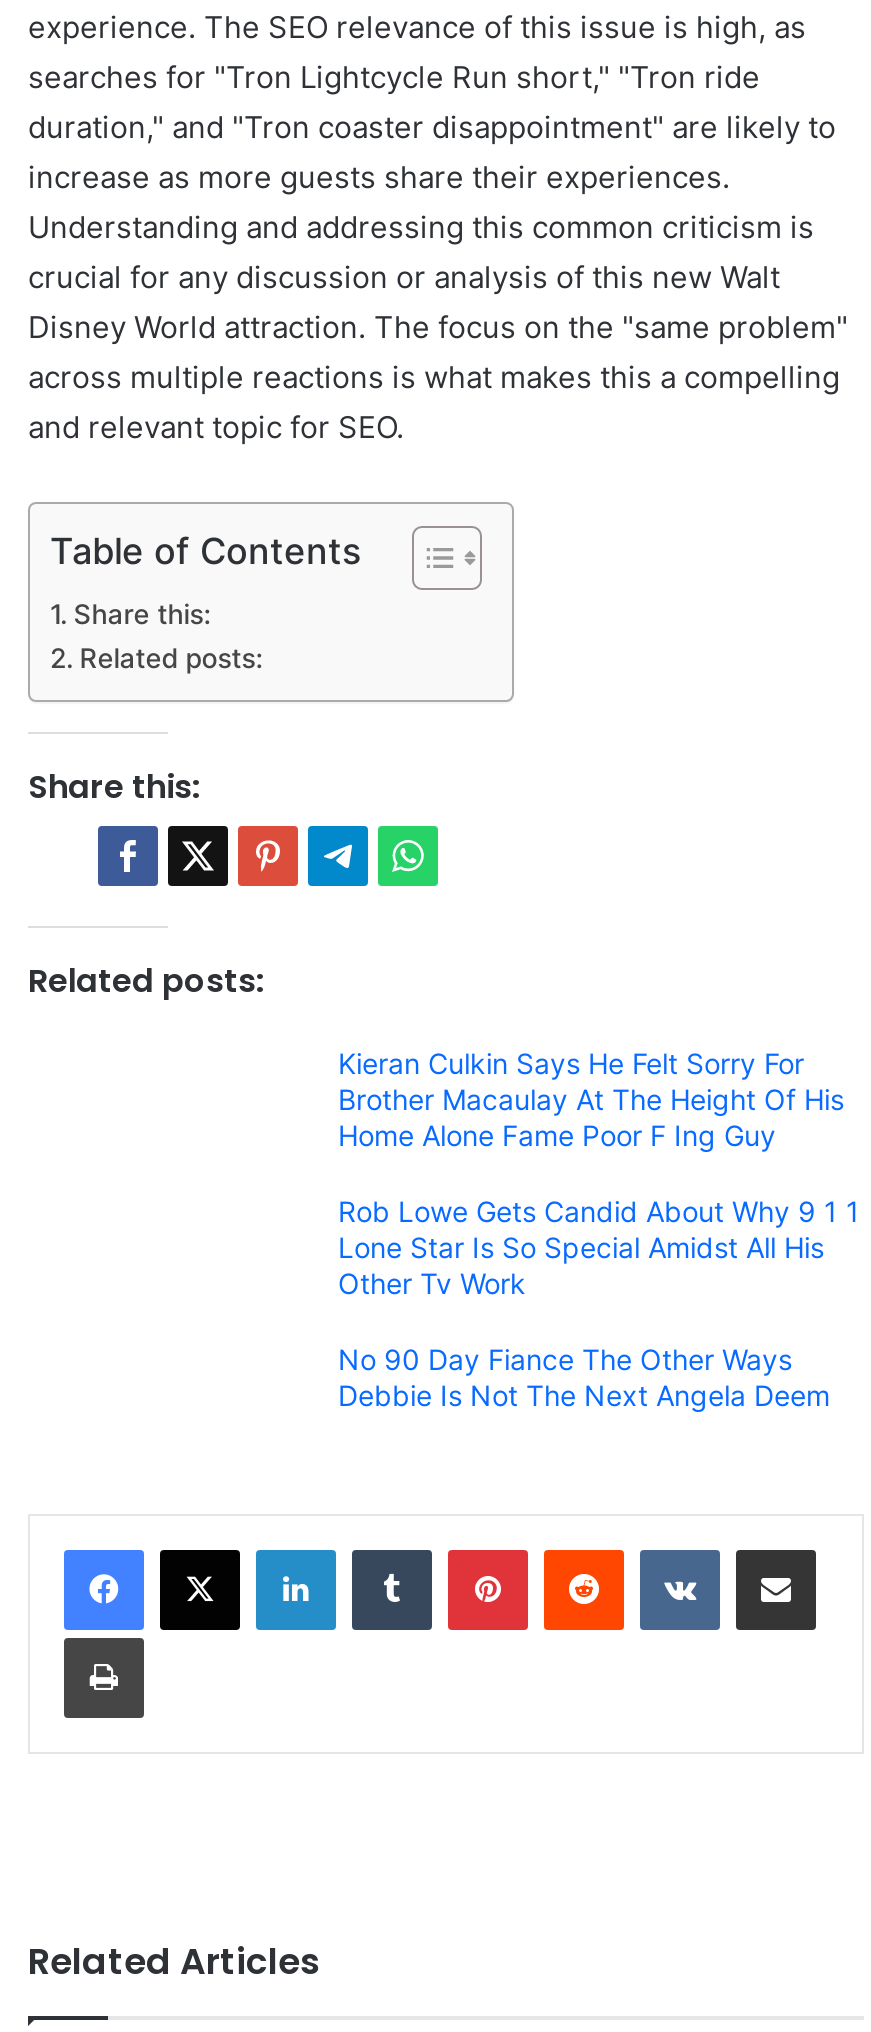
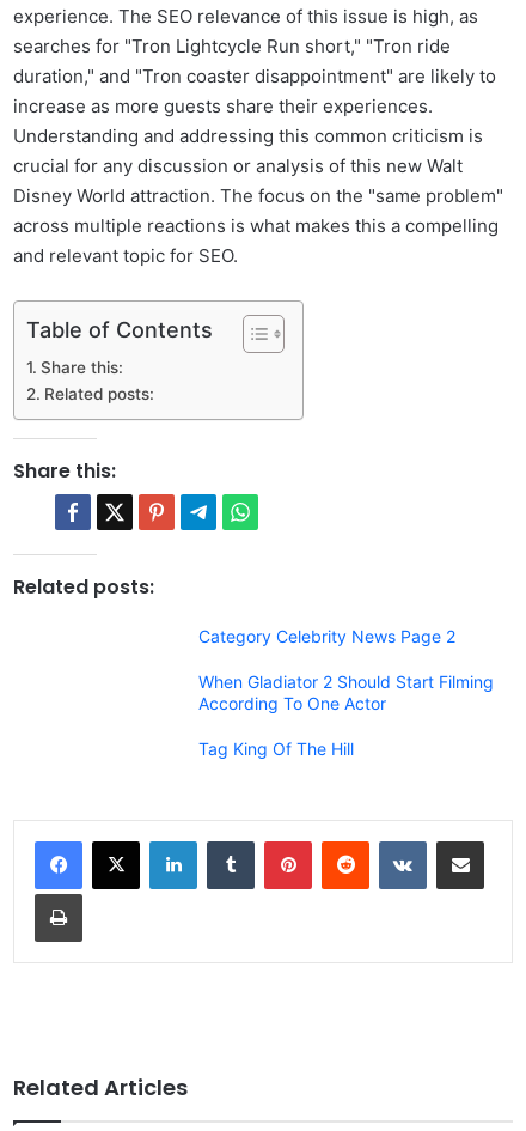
[338,1046,844,1152] Kieran Culkin Says He Felt Sorry For | Brother Macaulay At The Height Of His | Home Alone Fame Poor F Ing Guy -> [198,626,455,647] Category Celebrity News Page 2
[338,1194,860,1300] Rob Lowe Gets Candid About Why 9 1 1 | Lone Star Is So Special Amidst All His | Other Tv Work -> [198,672,494,714] When Gladiator 2 Should Start Filming | According To One Actor
[338,1342,830,1412] No 90 Day Fiance The Other Ways | Debbie Is Not The Next Angela Deem -> [198,739,354,759] Tag King Of The Hill

